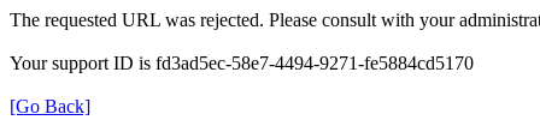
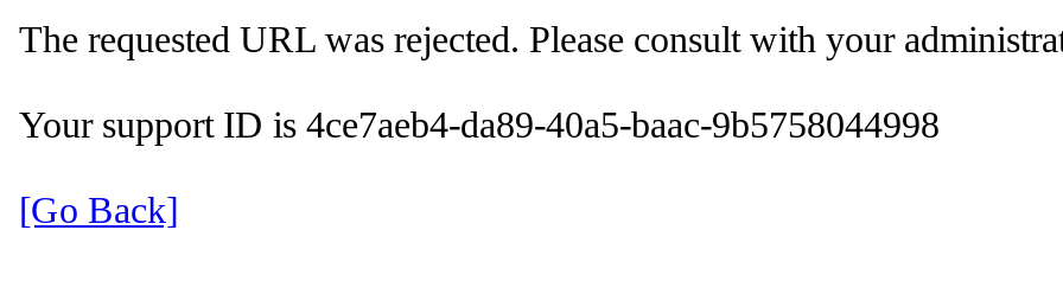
[10,53,474,73] Your support ID is fd3ad5ec-58e7-4494-9271-fe5884cd5170 -> [19,104,940,145] Your support ID is 4ce7aeb4-da89-40a5-baac-9b5758044998

